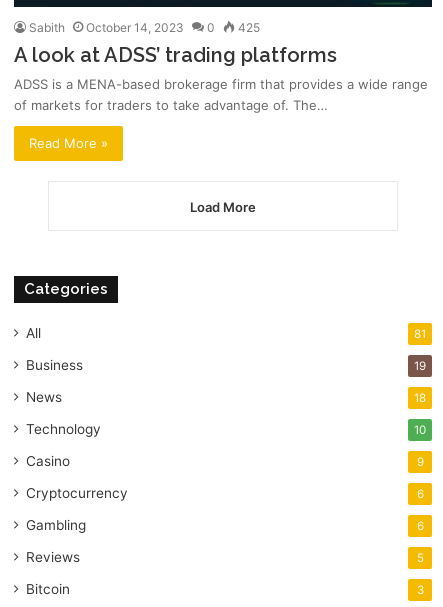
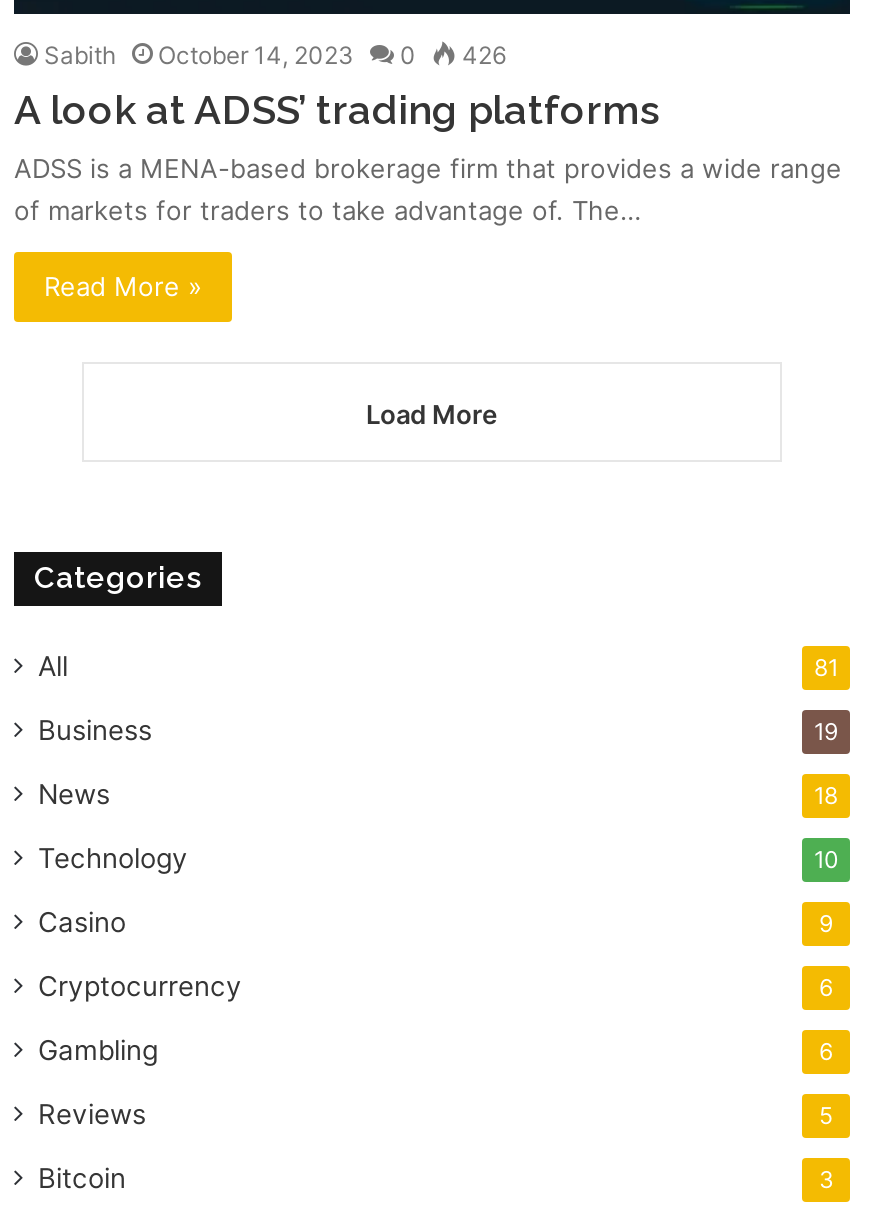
[29,20,260,35] Sabith October 14, 2023 0 425 -> [44,40,506,70] Sabith October 14, 2023 0 426

